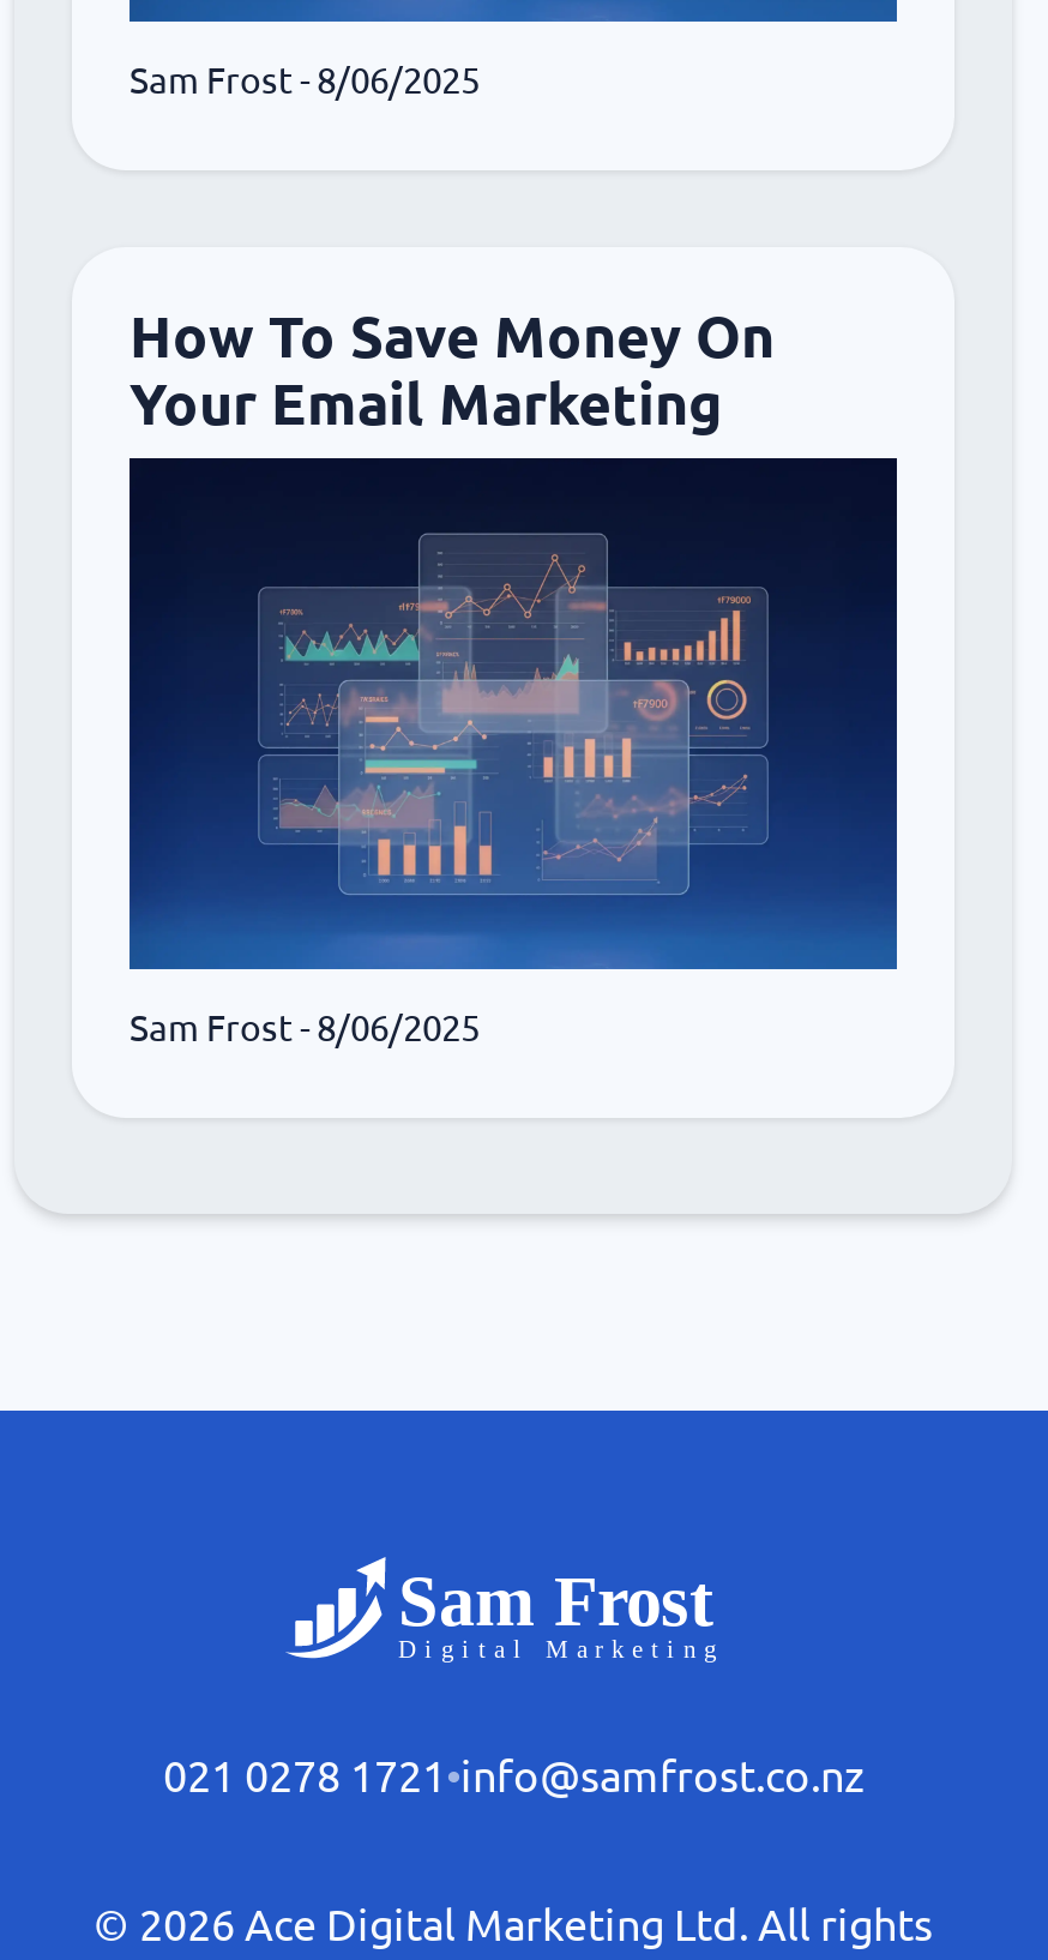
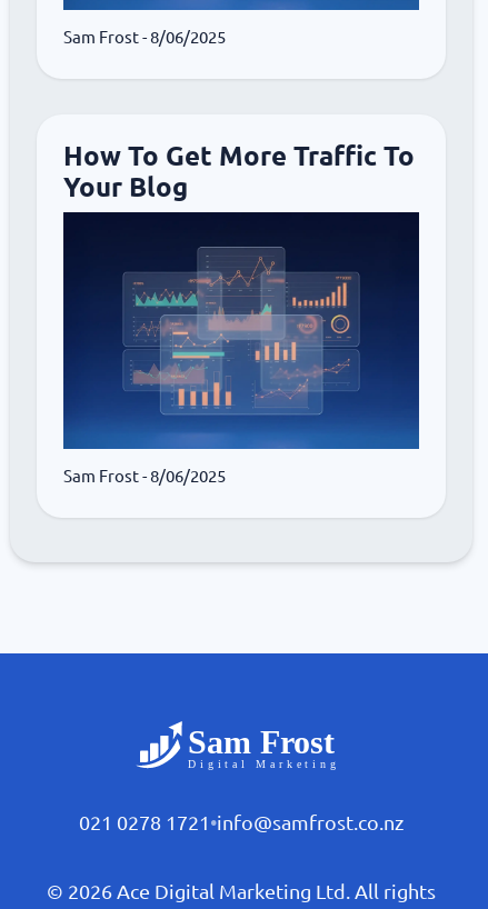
[130,305,775,437] How To Save Money On | Your Email Marketing -> [63,141,415,202] How To Get More Traffic To | Your Blog

